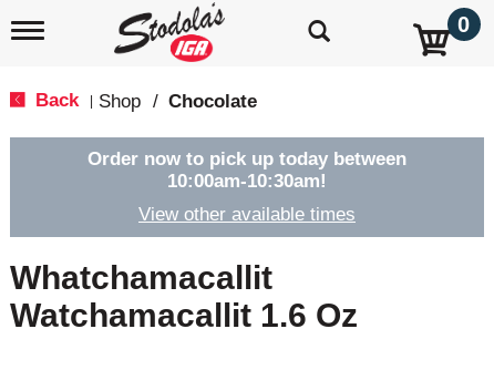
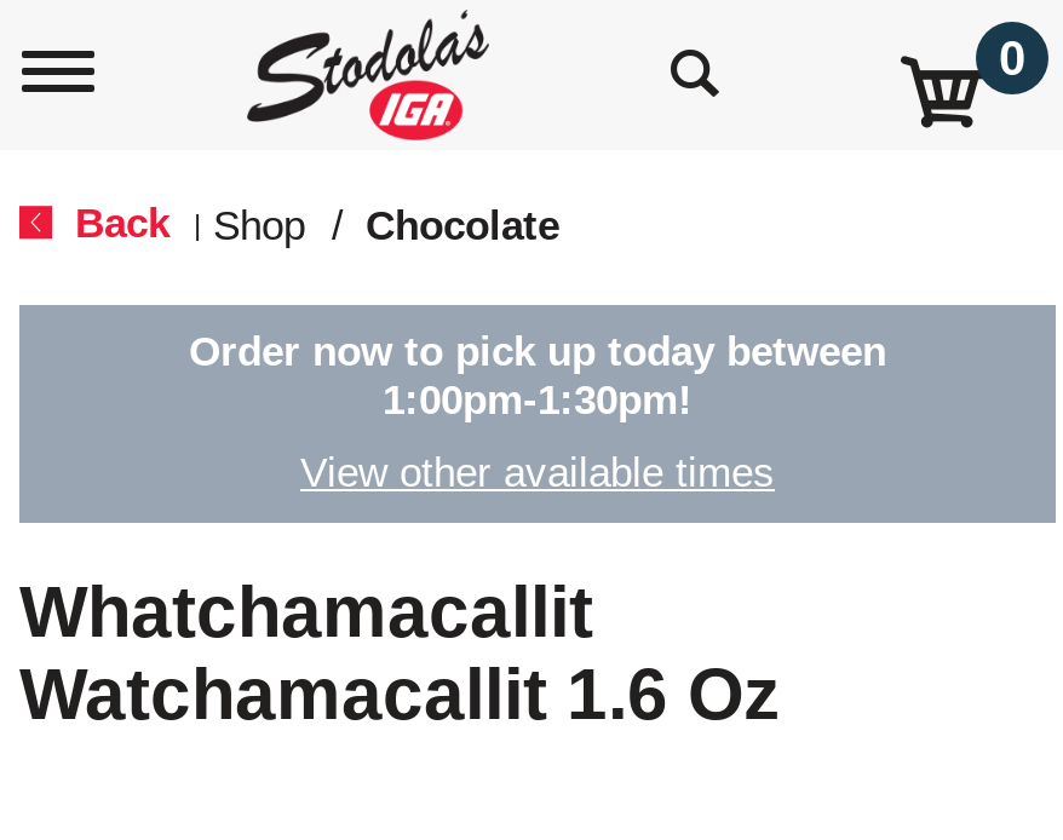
[167,171,327,192] 10:00am-10:30am! -> [383,378,693,424] 1:00pm-1:30pm!

